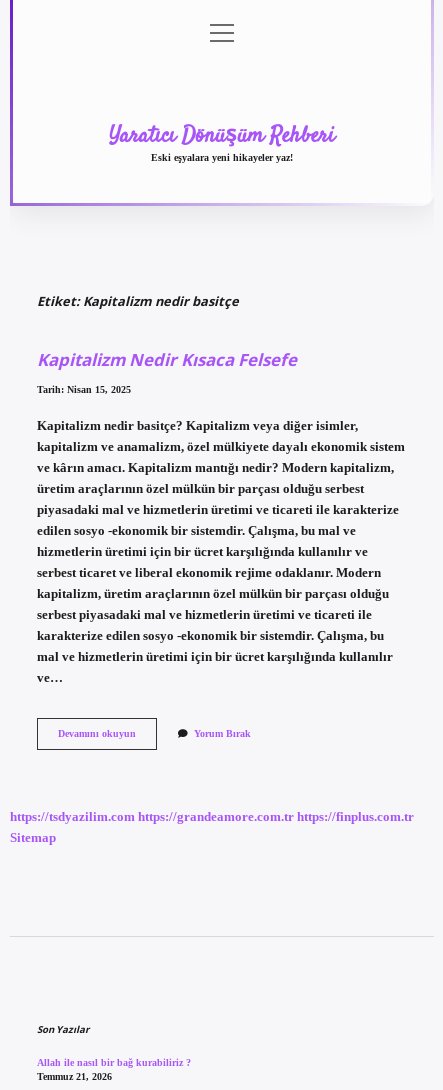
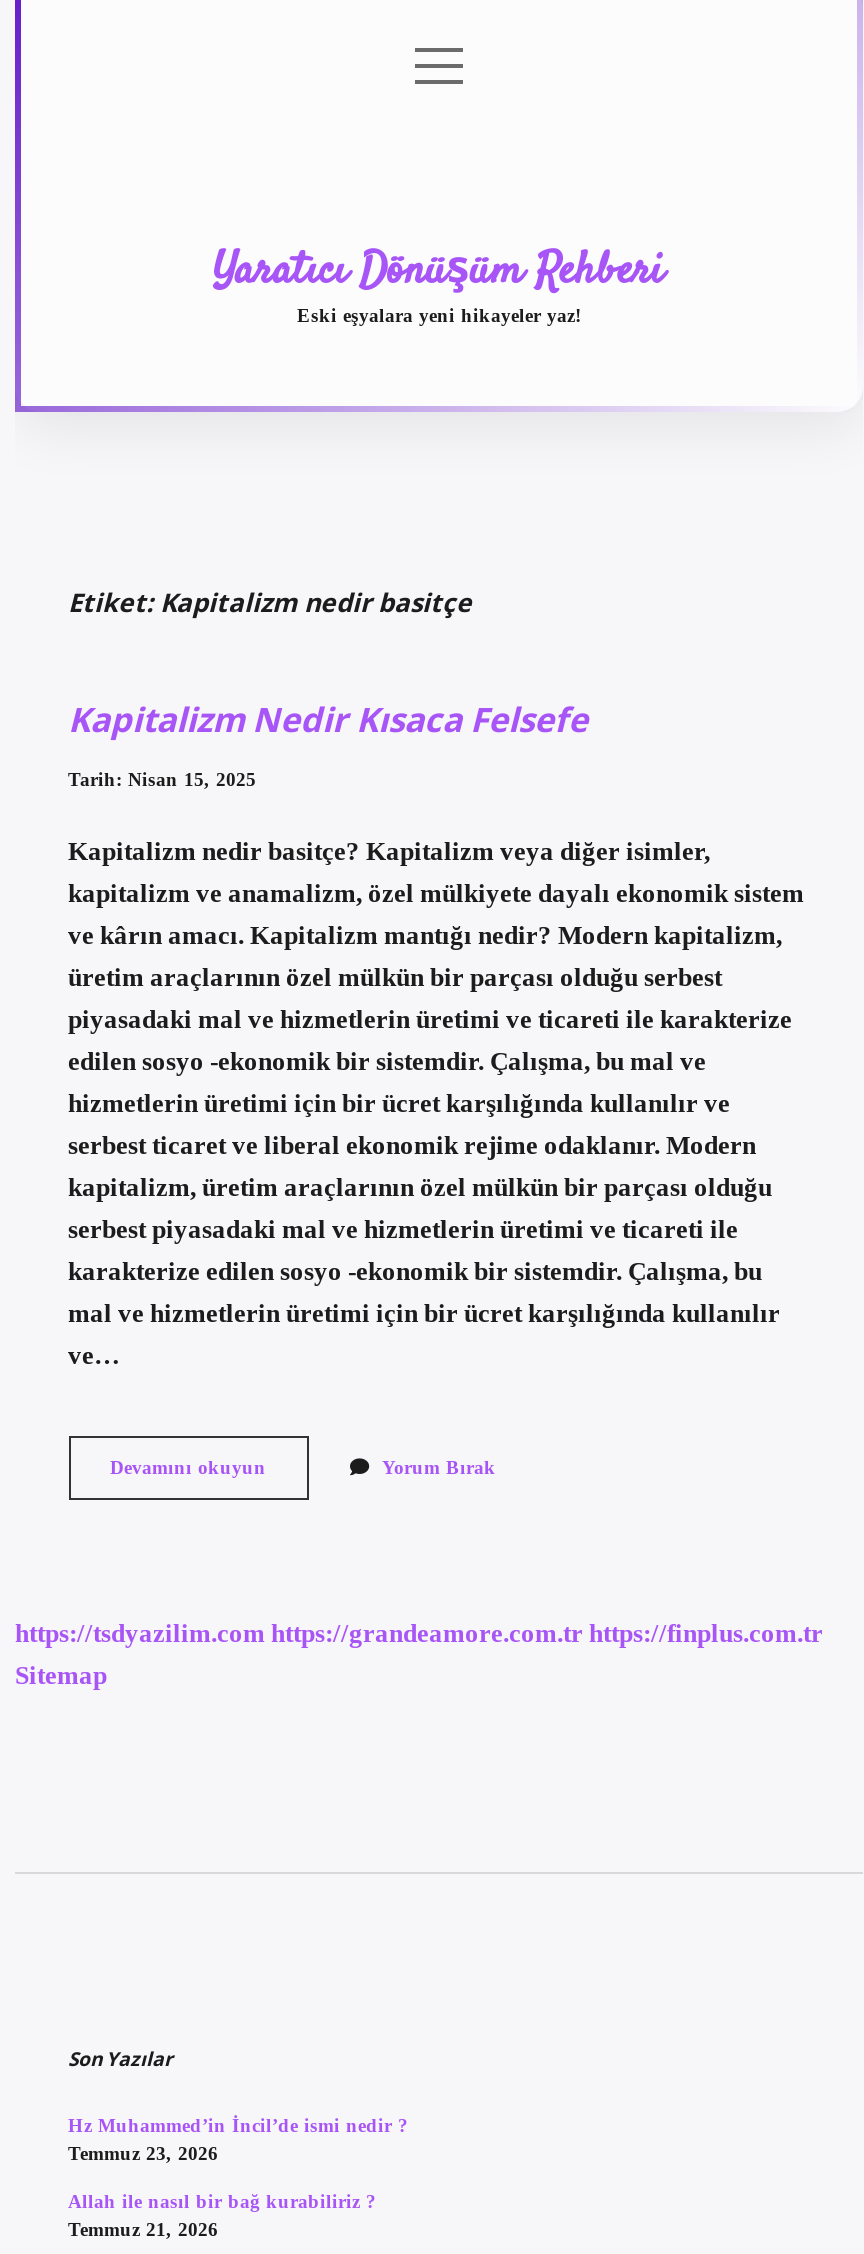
none -> [68,2115,408,2165] Hz Muhammed’in İncil’de ismi nedir ? | Temmuz 23, 2026

